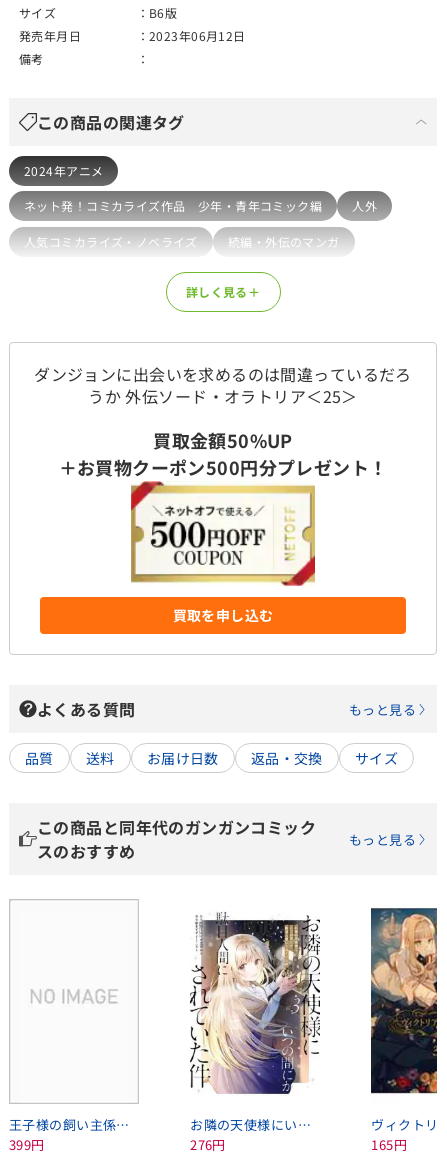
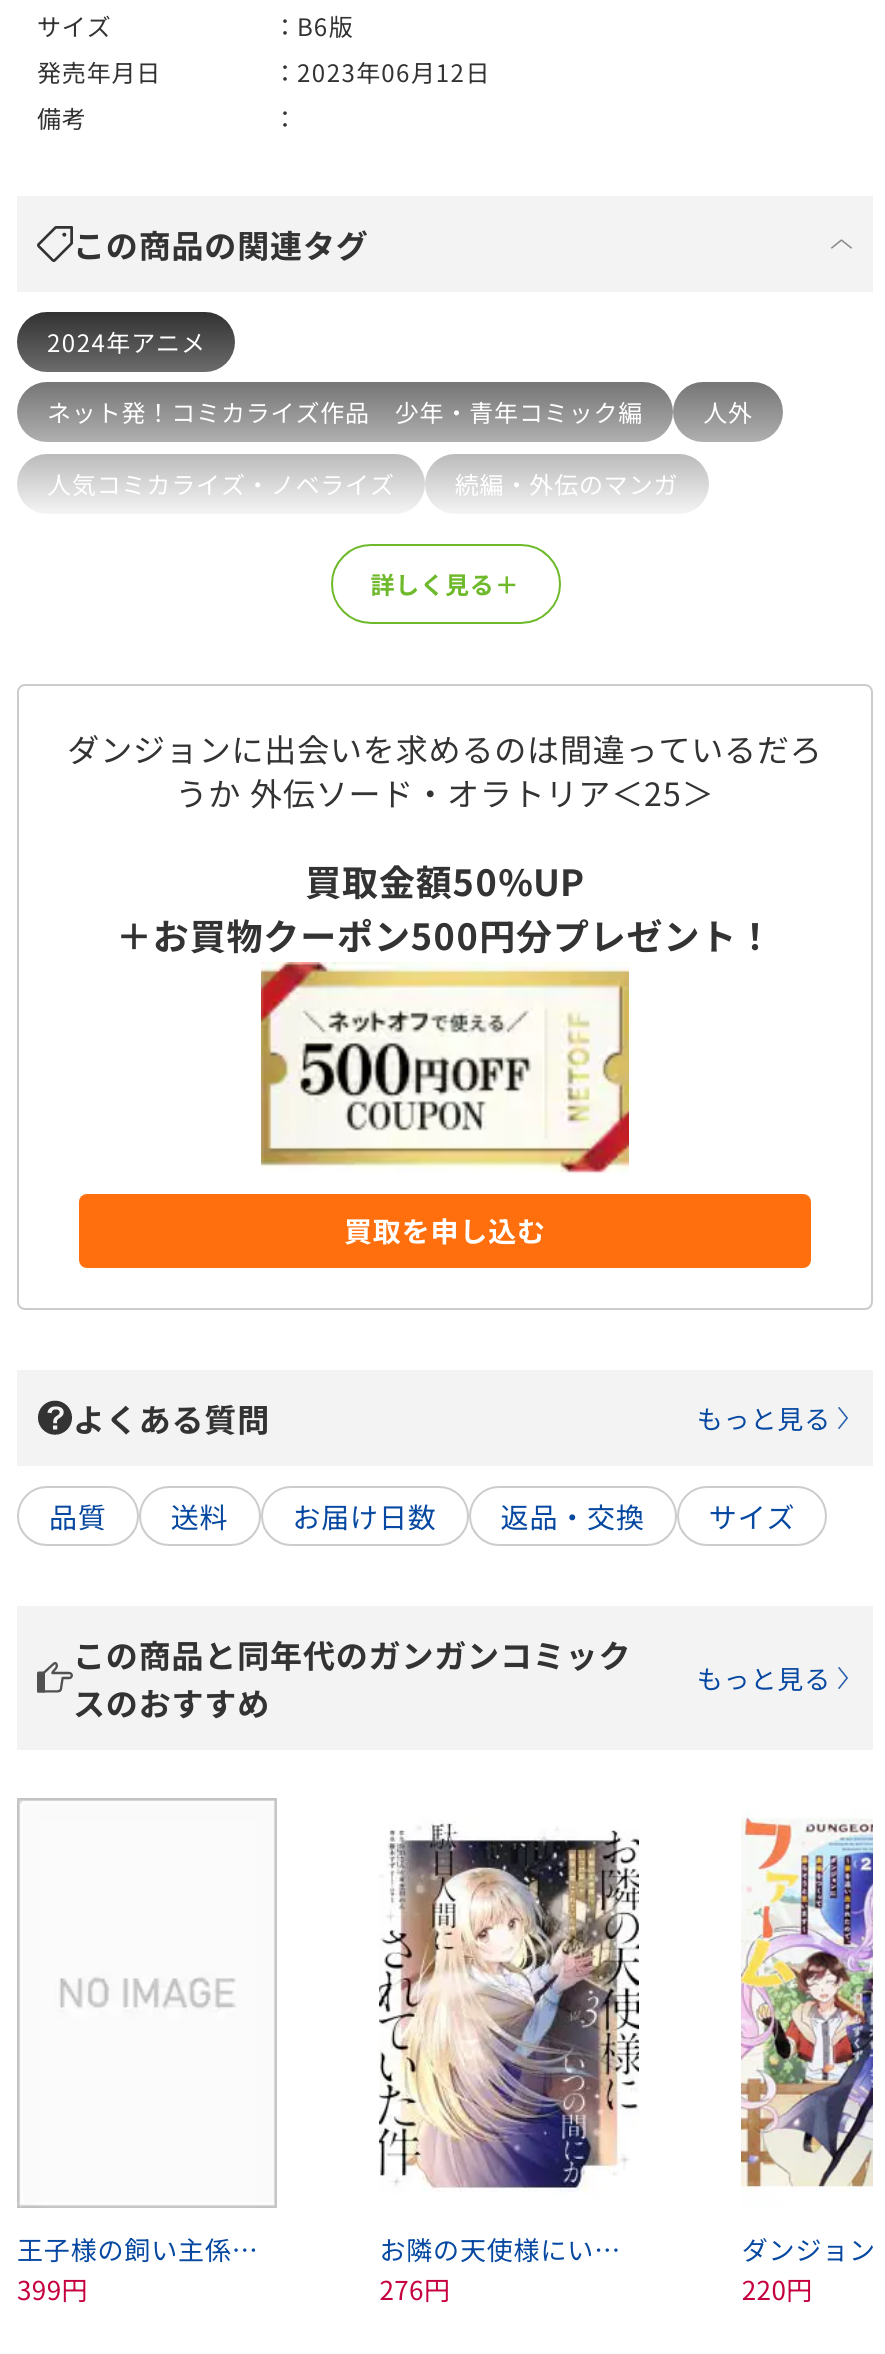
[370,907,438,1094] [image] -> [739,1816,875,2188] [image]
[371,1135,407,1154] 165円 -> [742,2271,813,2309] 220円

